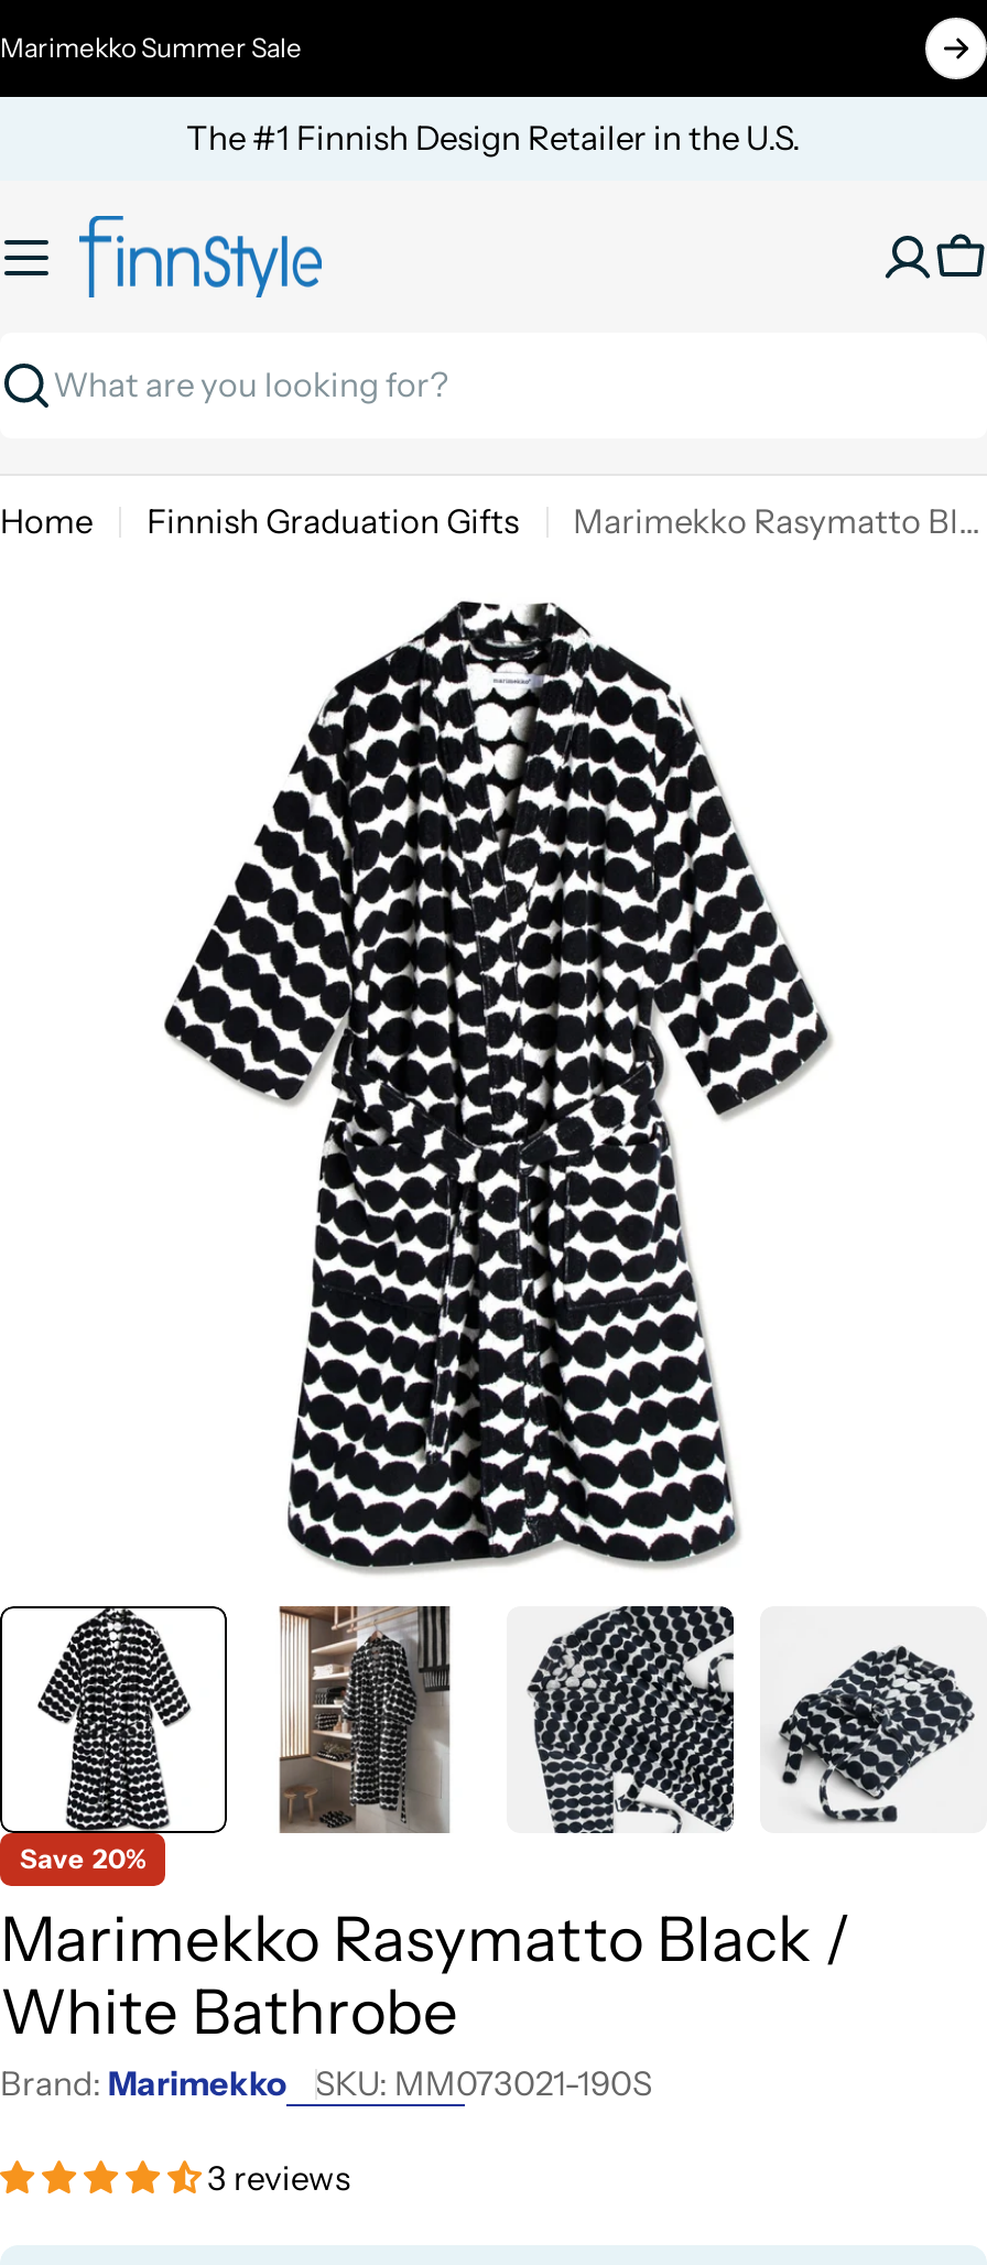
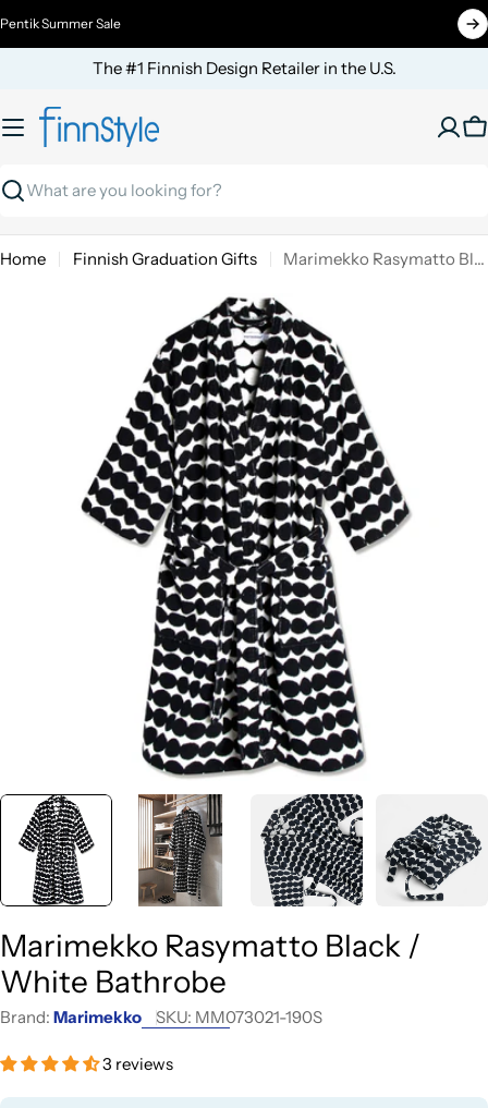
[0,31,302,64] Marimekko Summer Sale -> [0,15,121,32] Pentik Summer Sale
[20,1841,145,1874] Save 20% -> none

